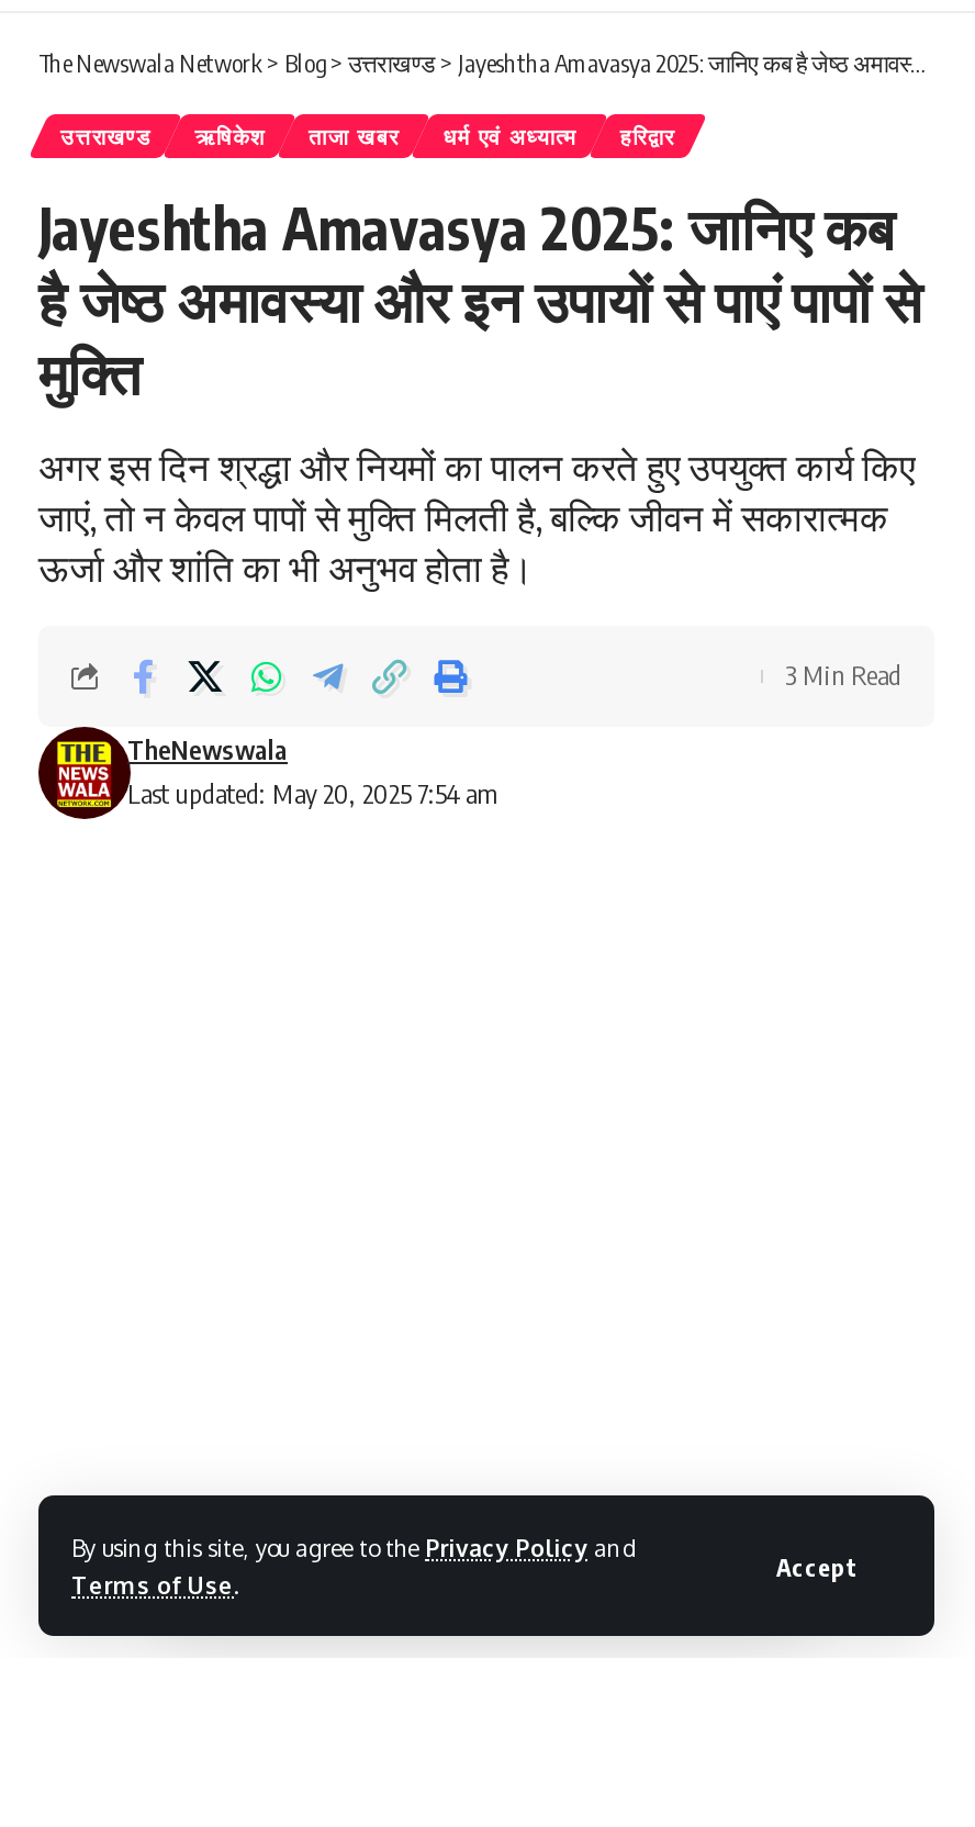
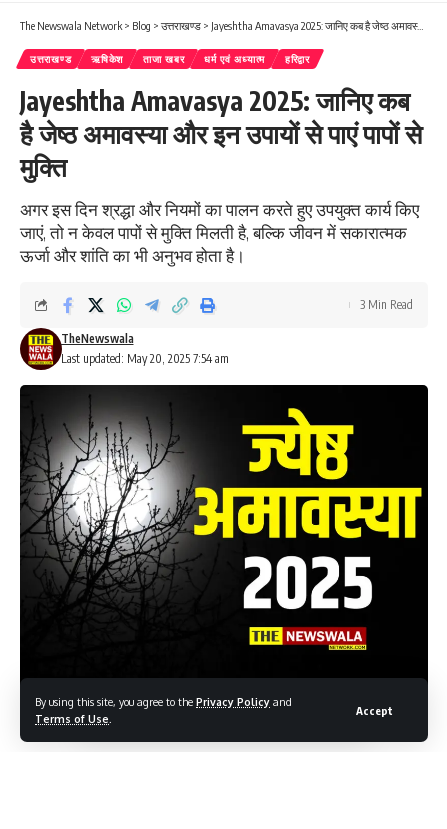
none -> [19,384,429,680] [image]

